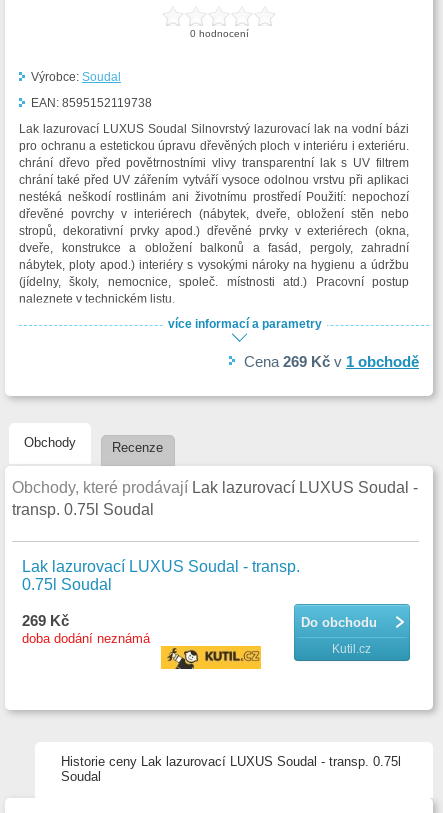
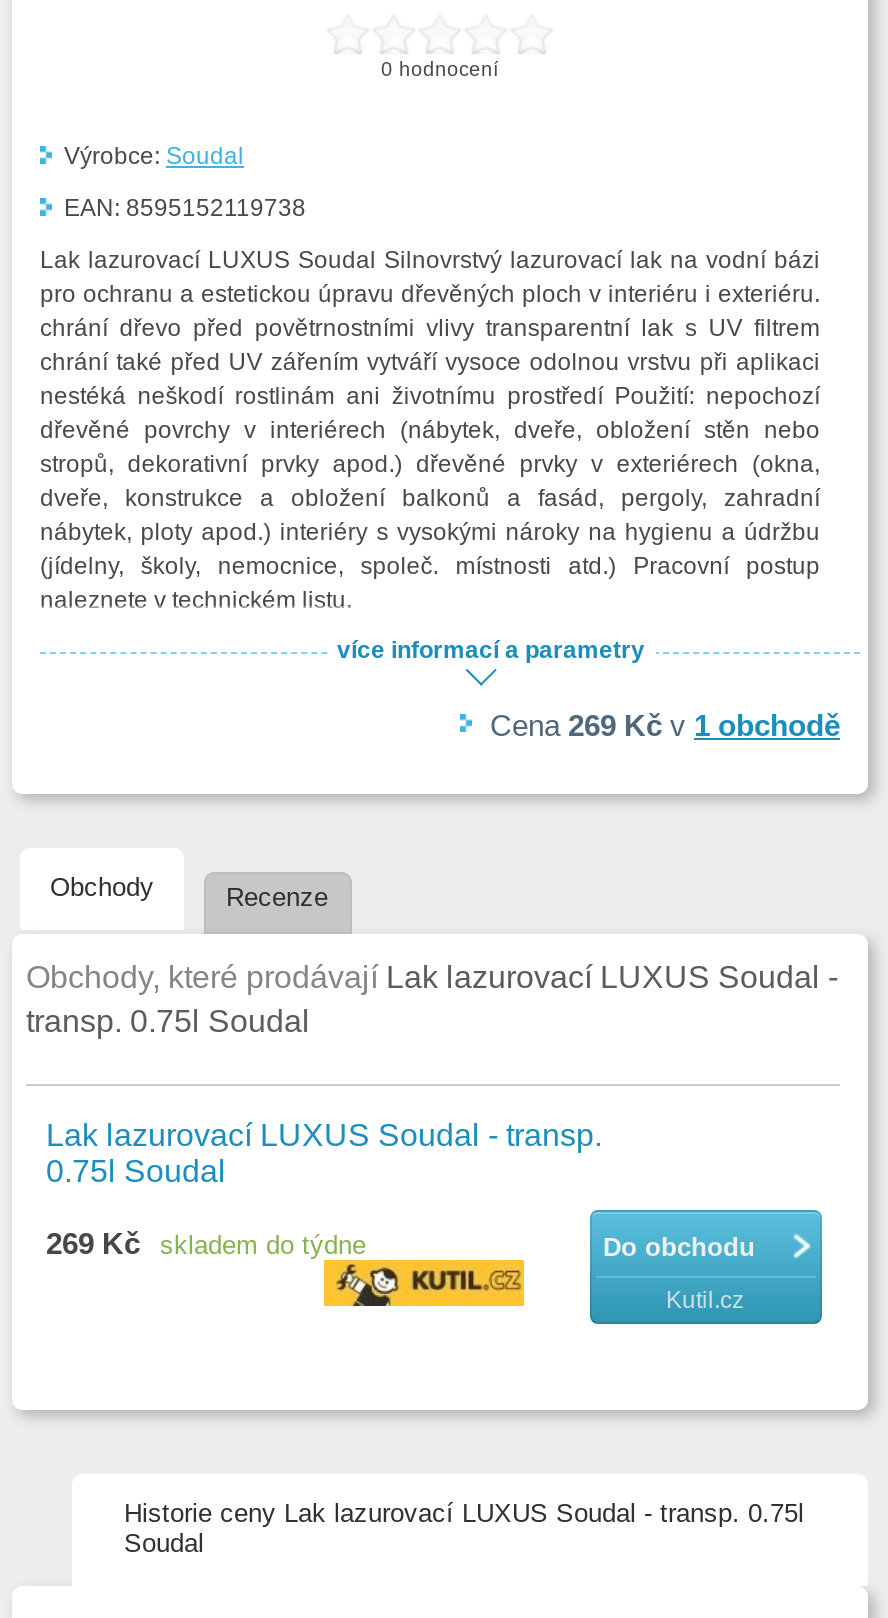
[22,629,262,670] [image] | doba dodání neznámá -> [160,1230,526,1328] [image] | skladem do týdne

